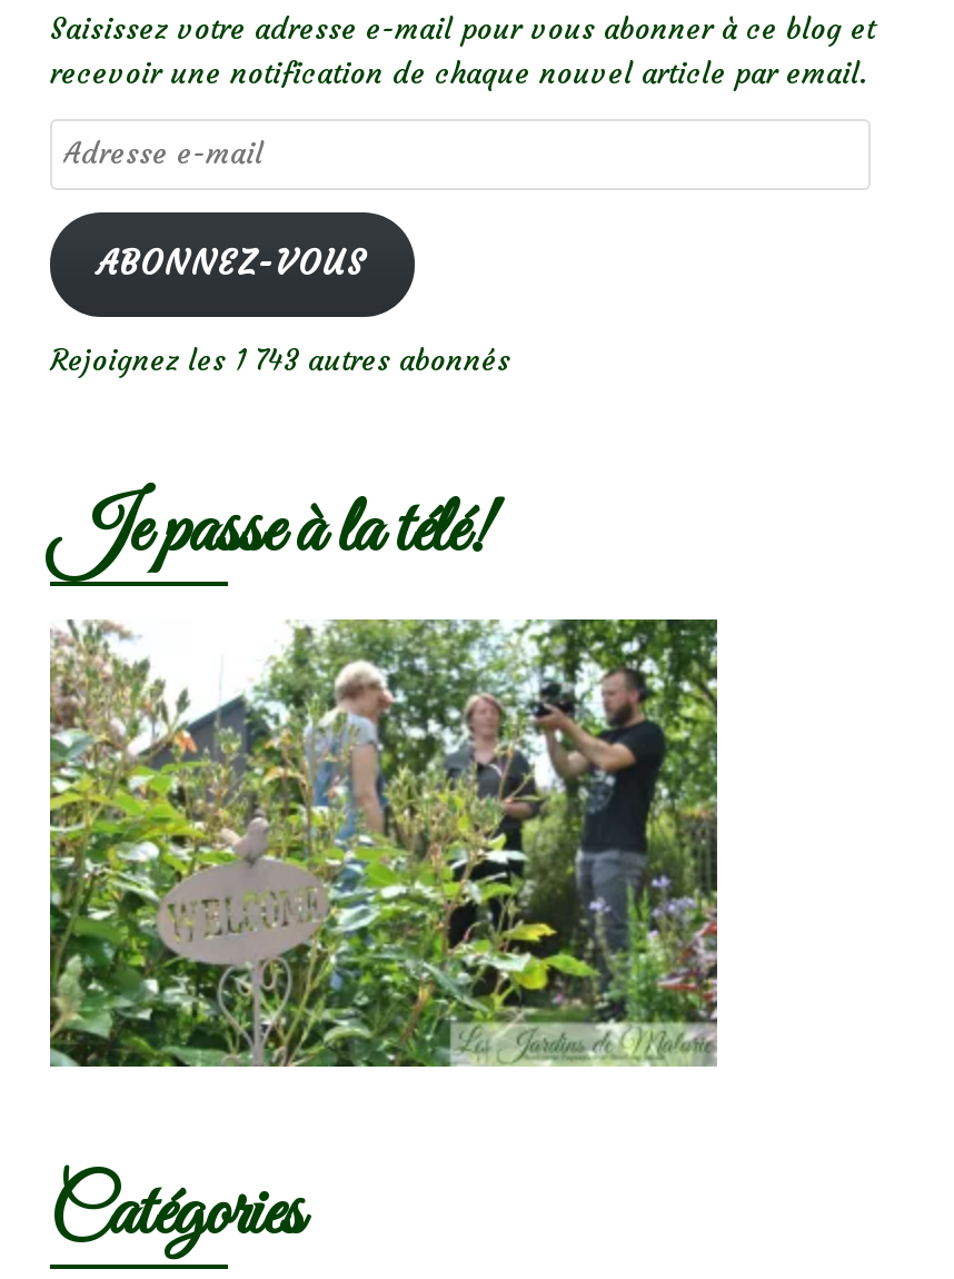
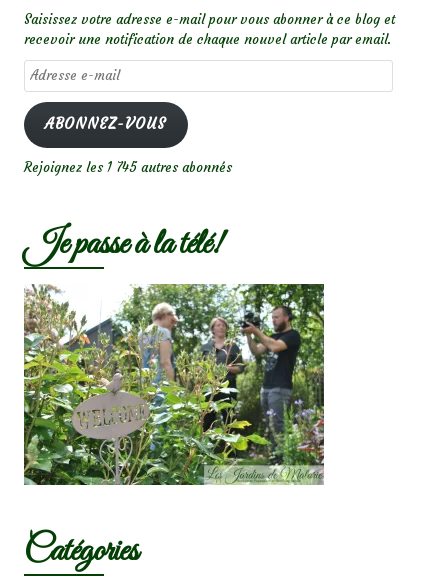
[50,341,510,378] Rejoignez les 1 743 autres abonnés -> [24,159,232,176] Rejoignez les 1 745 autres abonnés

